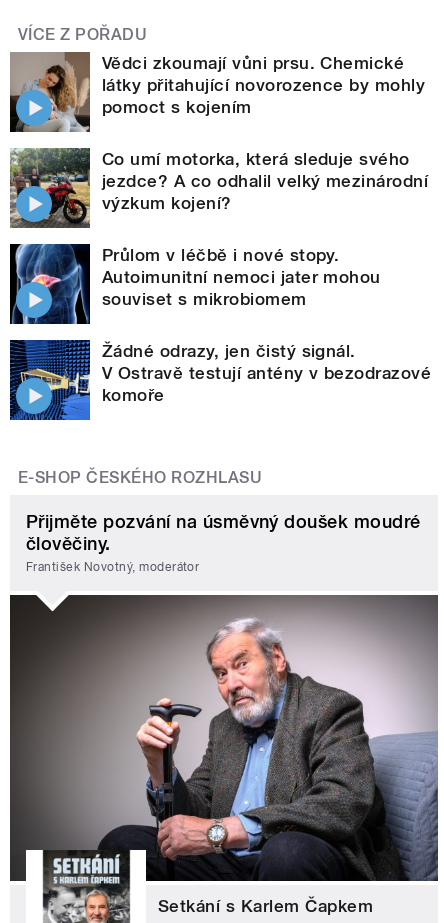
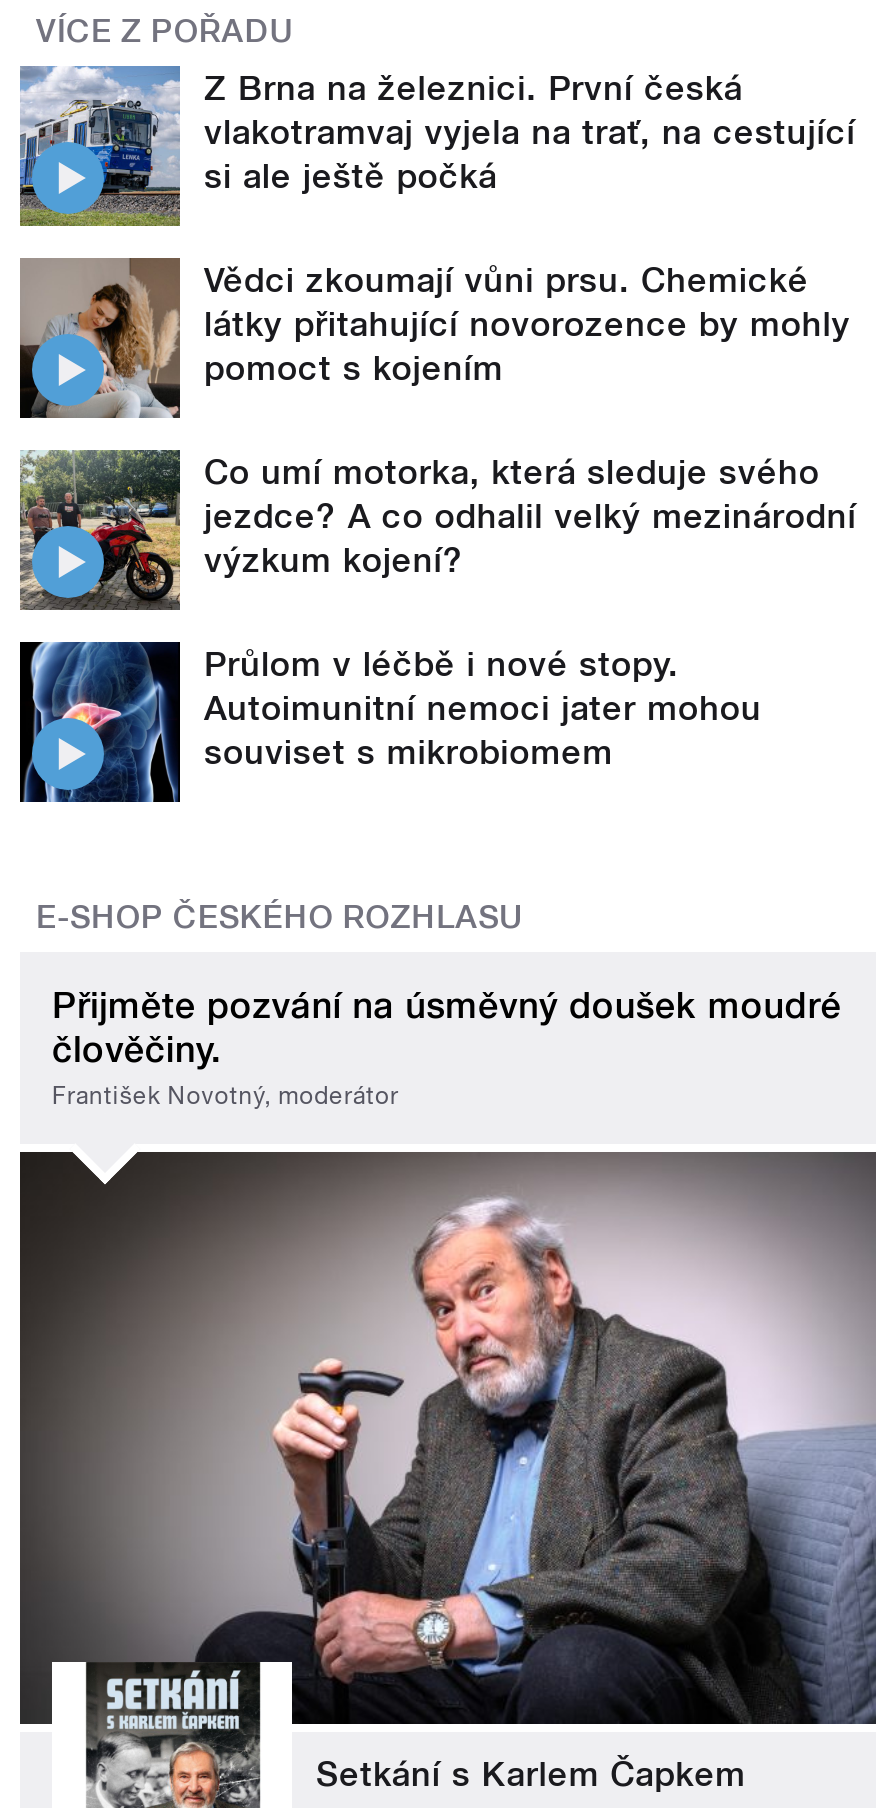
none -> [18,64,855,228] [image] | Z Brna na železnici. První česká | vlakotramvaj vyjela na trať, na cestující | si ale ještě počká
moved [14,53,428,309] -> [28,260,856,772]: [image] | Vědci zkoumají vůni prsu. Chemické | látky přitahující novorozence by mohly | ... | Autoimunitní nemoci jater mohou | souviset s mikrobiomem
[9,339,431,421] [image] | Žádné odrazy, jen čistý signál. | V Ostravě testují antény v bezodrazové | komoře -> none

